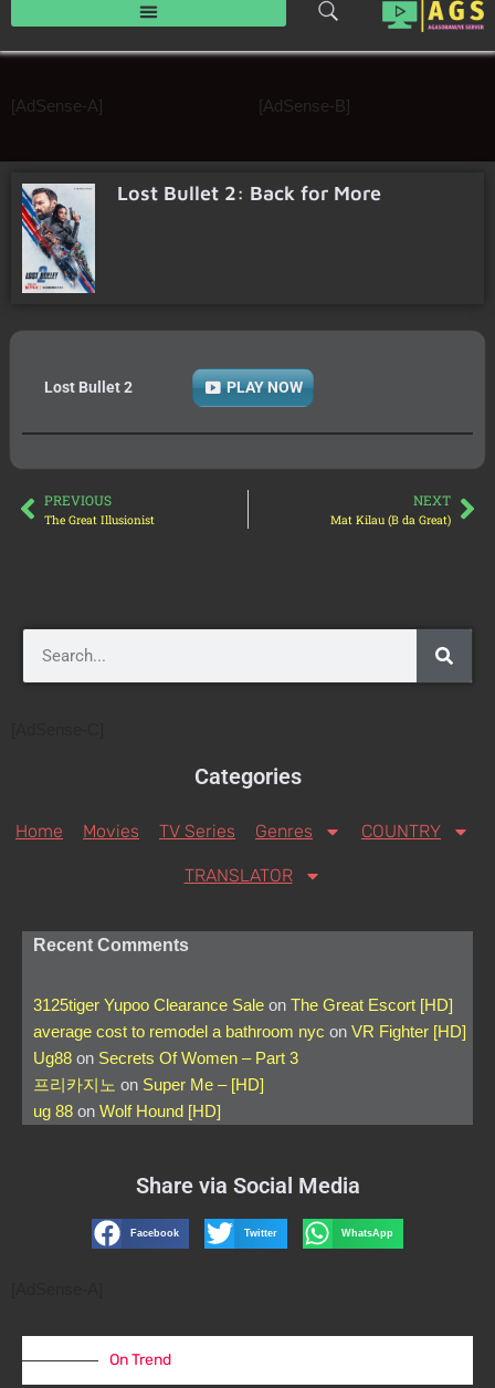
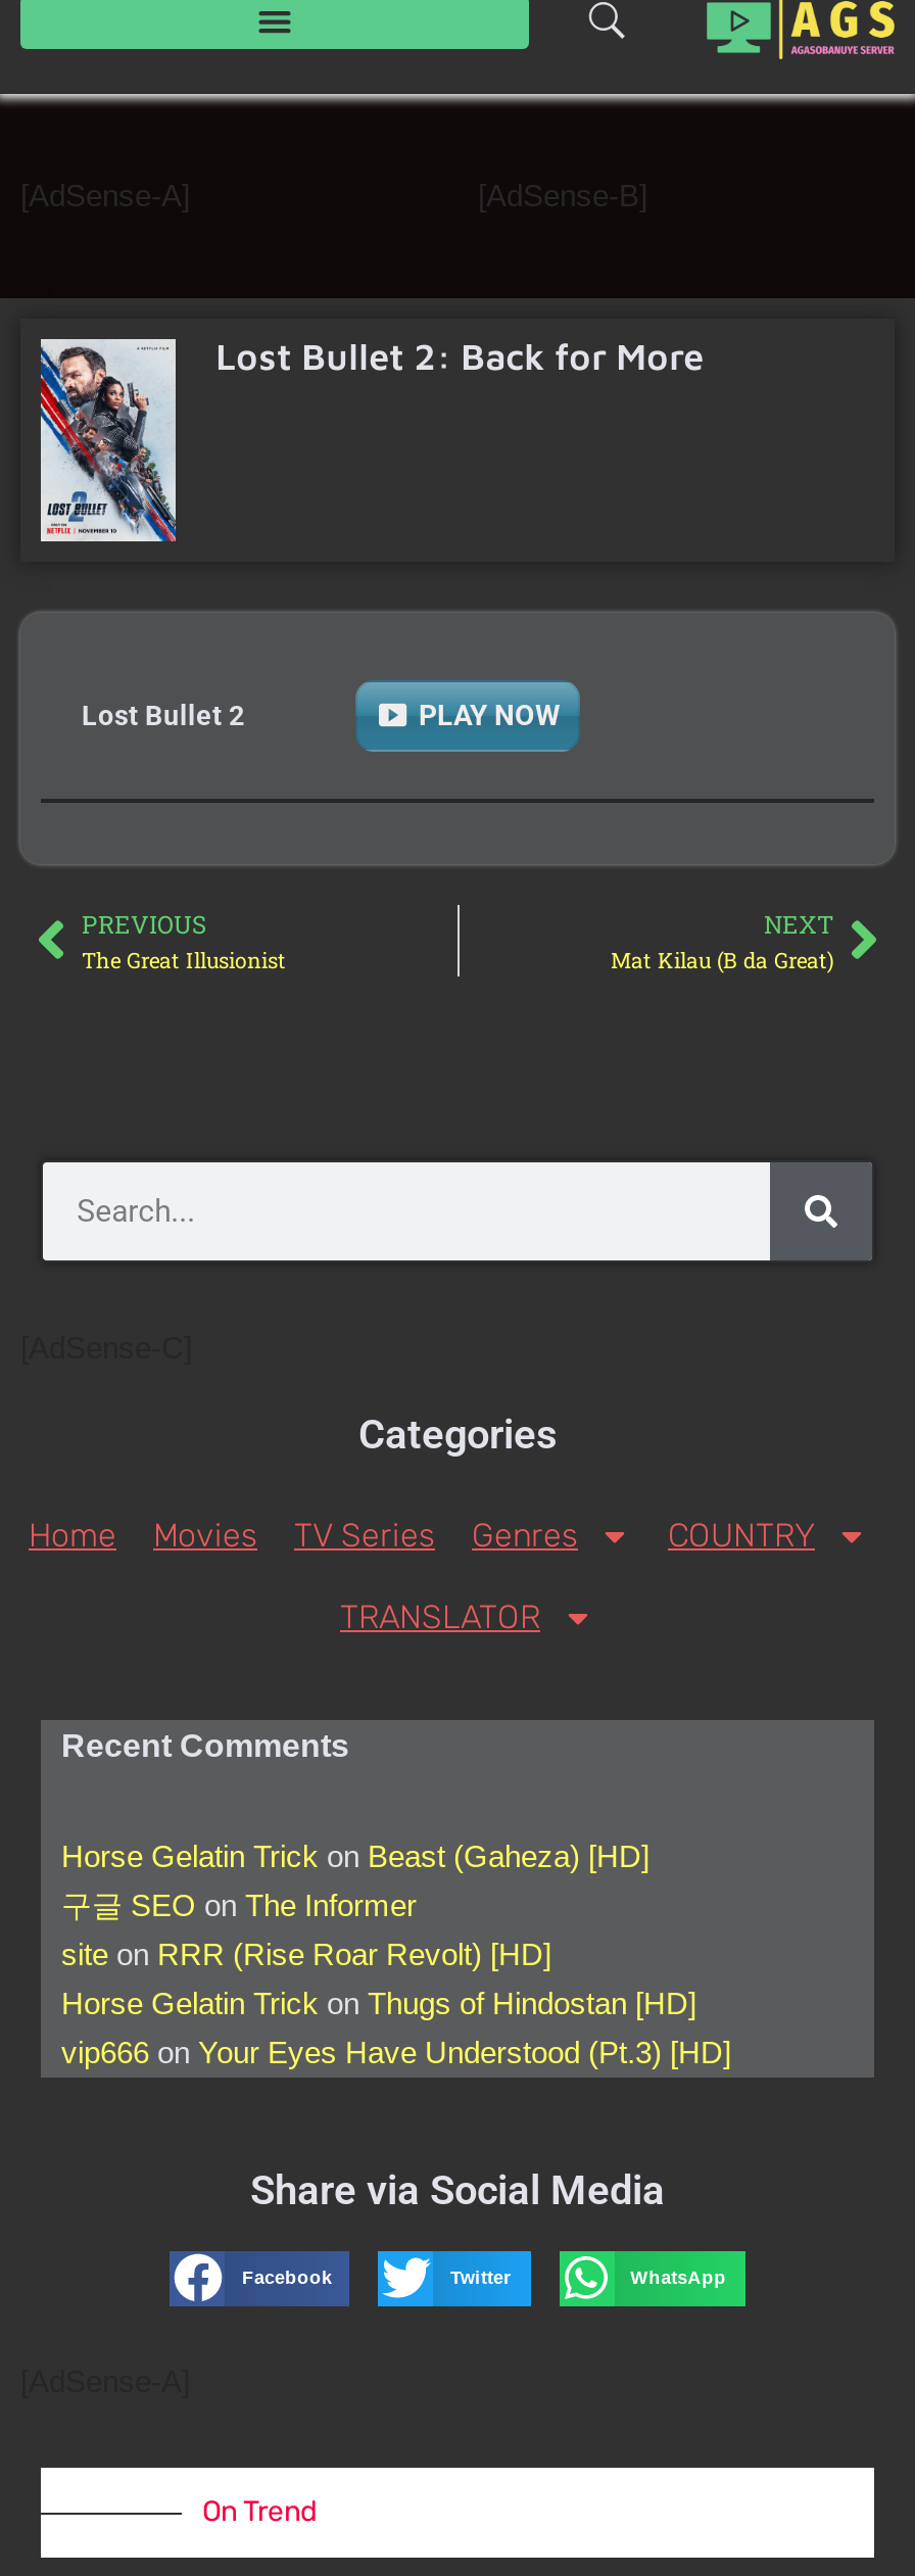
[33,995,466,1120] 3125tiger Yupoo Clearance Sale on The Great Escort [HD] | average cost to remodel a bathroom nyc on VR Fighter [HD] | Ug88 on Secrets Of Women – Part 3 | 프리카지노 on Super Me – [HD] | ug 88 on Wolf Hound [HD] -> [61,1839,731,2069] Horse Gelatin Trick on Beast (Gaheza) [HD] | 구글 SEO on The Informer | site on RRR (Rise Roar Revolt) [HD] | Horse Gelatin Trick on Thugs of Hindostan [HD] | vip666 on Your Eyes Have Understood (Pt.3) [HD]

